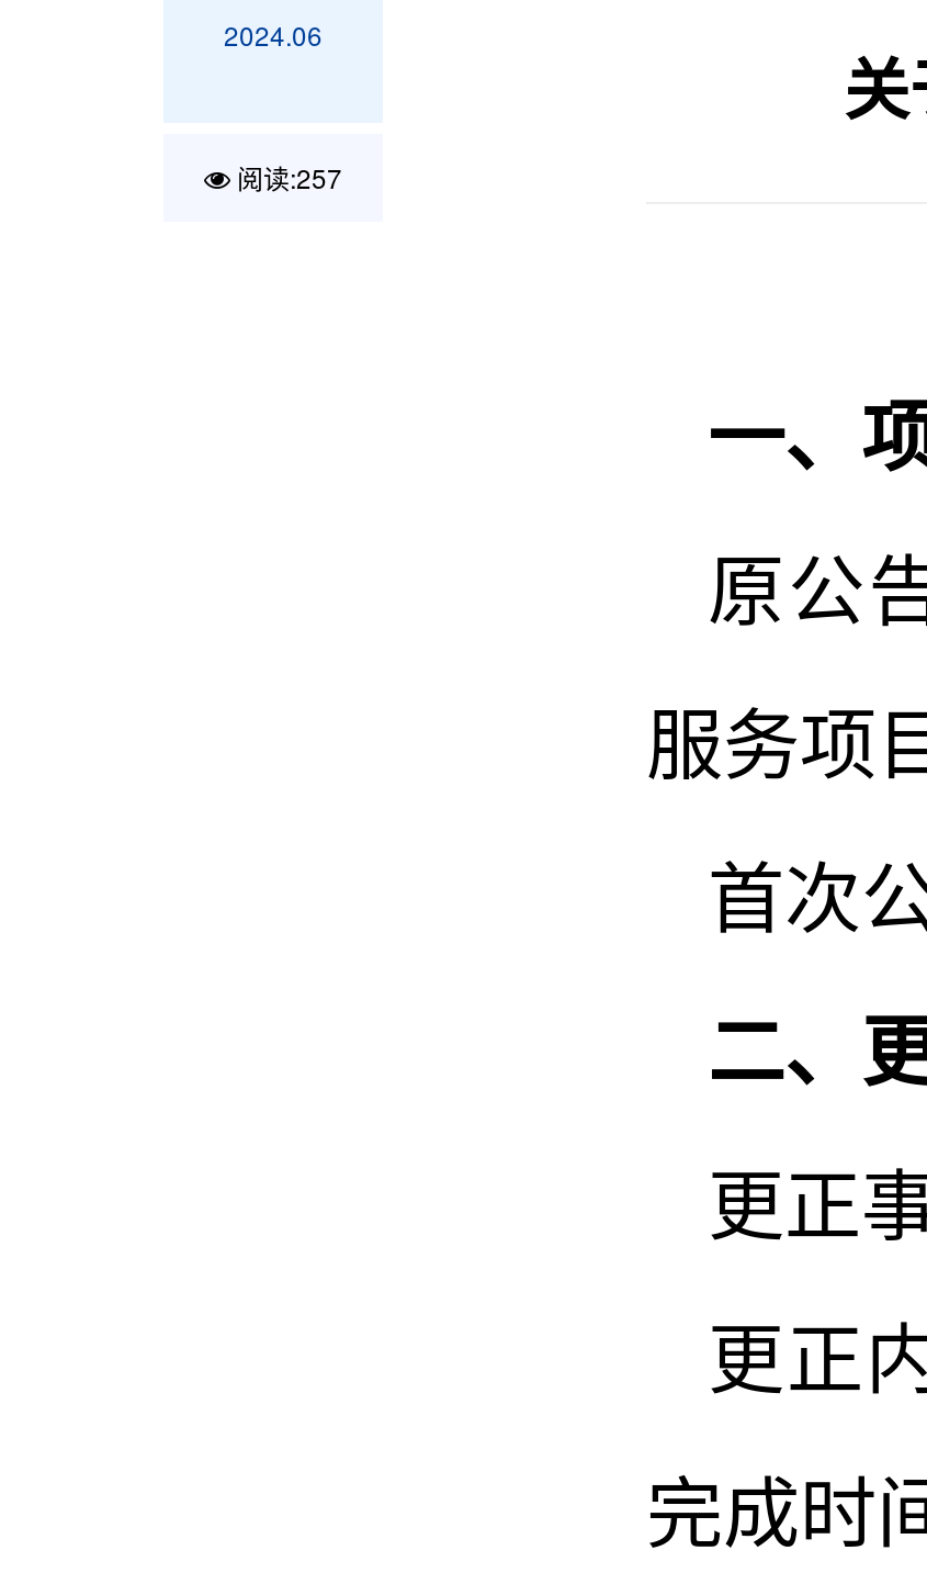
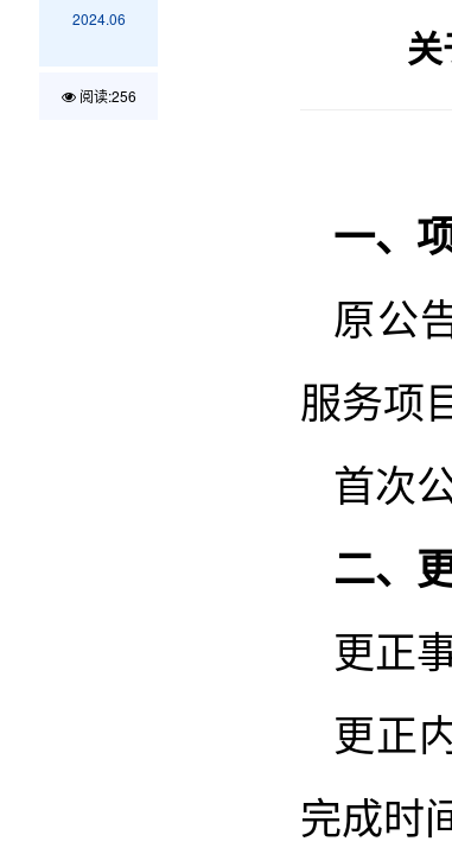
[237,158,342,195] 阅读:257 -> [79,86,136,106] 阅读:256

